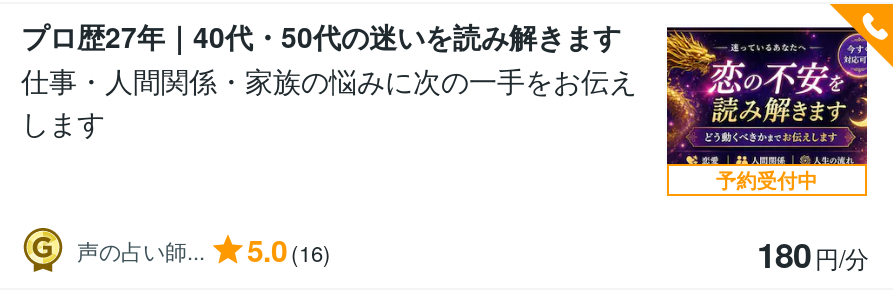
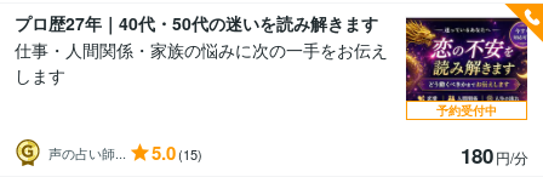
[77,229,331,273] 声の占い師... 5.0 (16) -> [48,140,202,167] 声の占い師... 5.0 (15)

